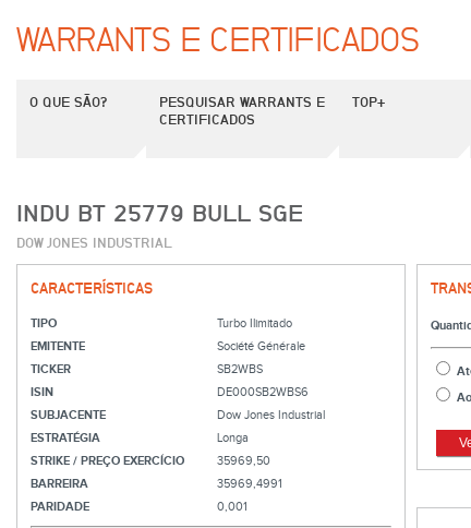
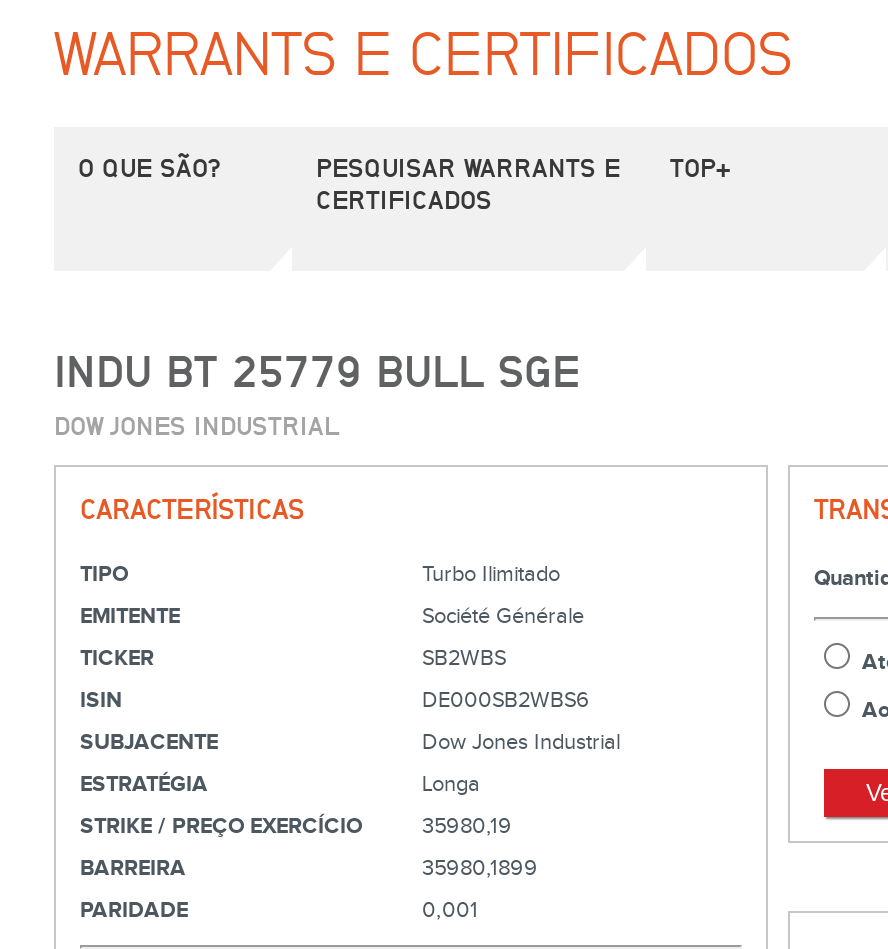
[217,454,270,468] 35969,50 -> [422,813,512,839] 35980,19
[217,477,282,491] 35969,4991 -> [422,855,538,881] 35980,1899

